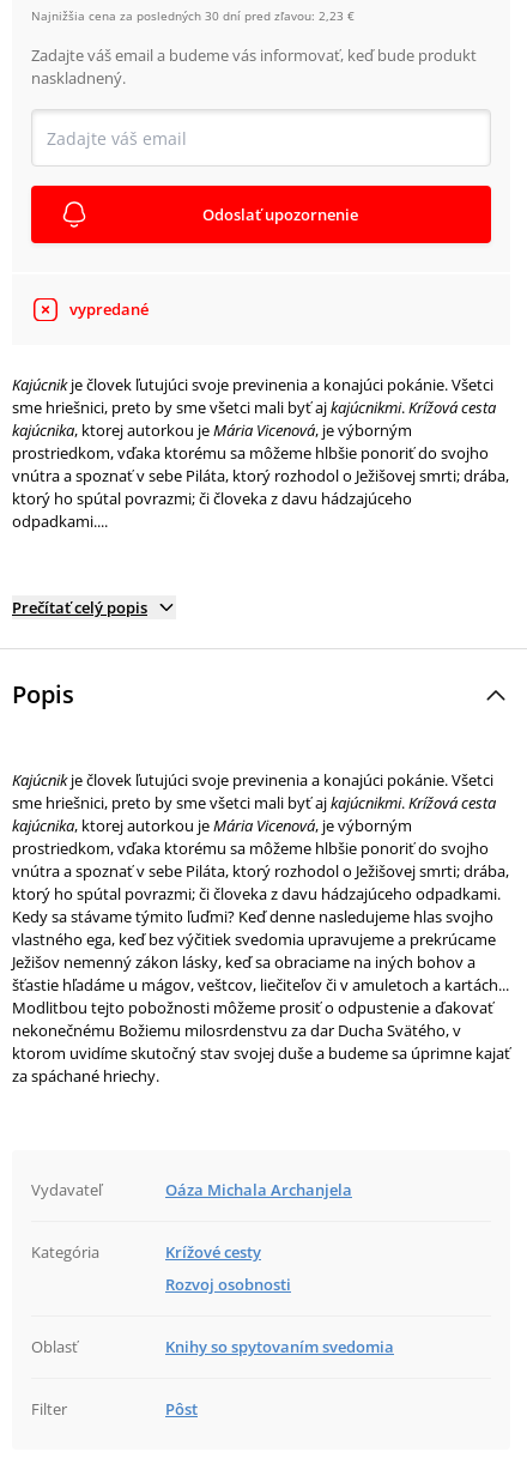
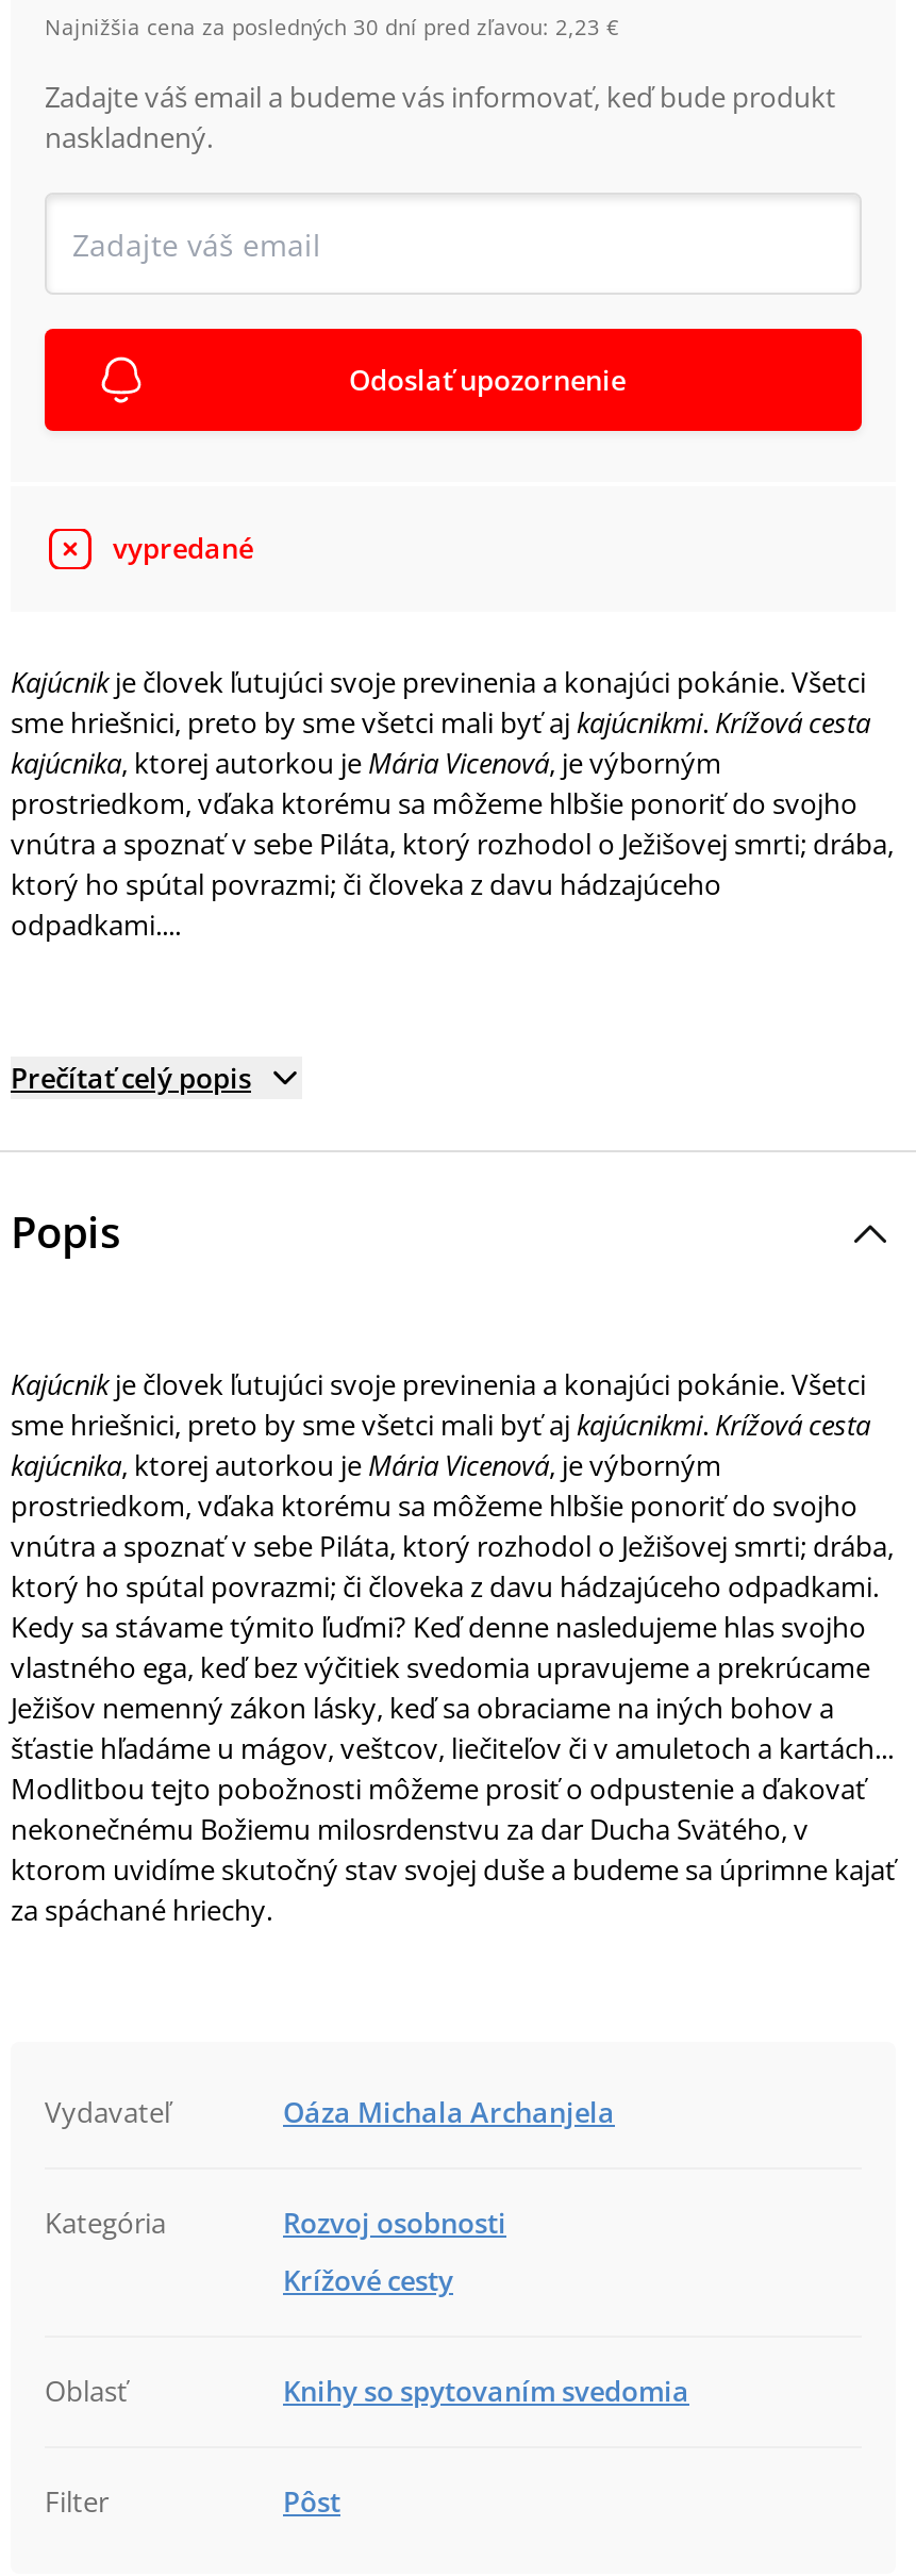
moved [165,1241,261,1263] -> [283,2261,453,2299]: Krížové cesty
moved [165,1274,291,1295] -> [283,2204,506,2242]: Rozvoj osobnosti

